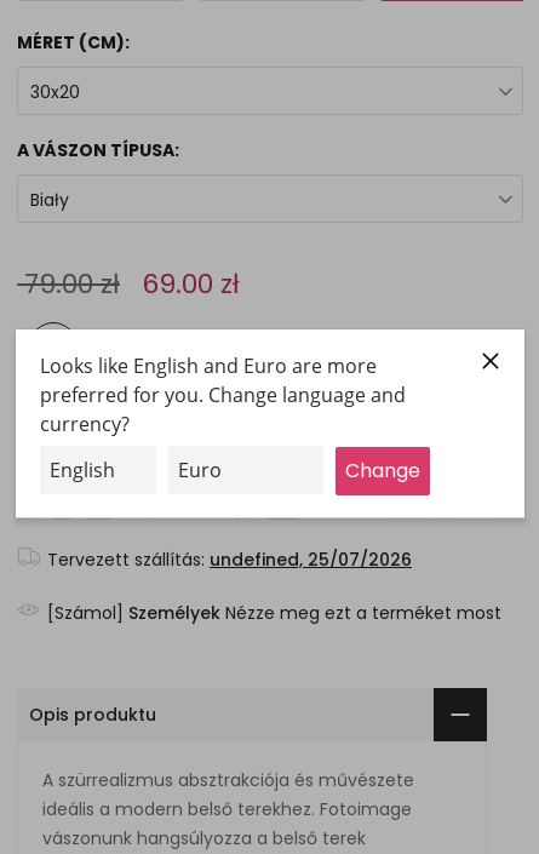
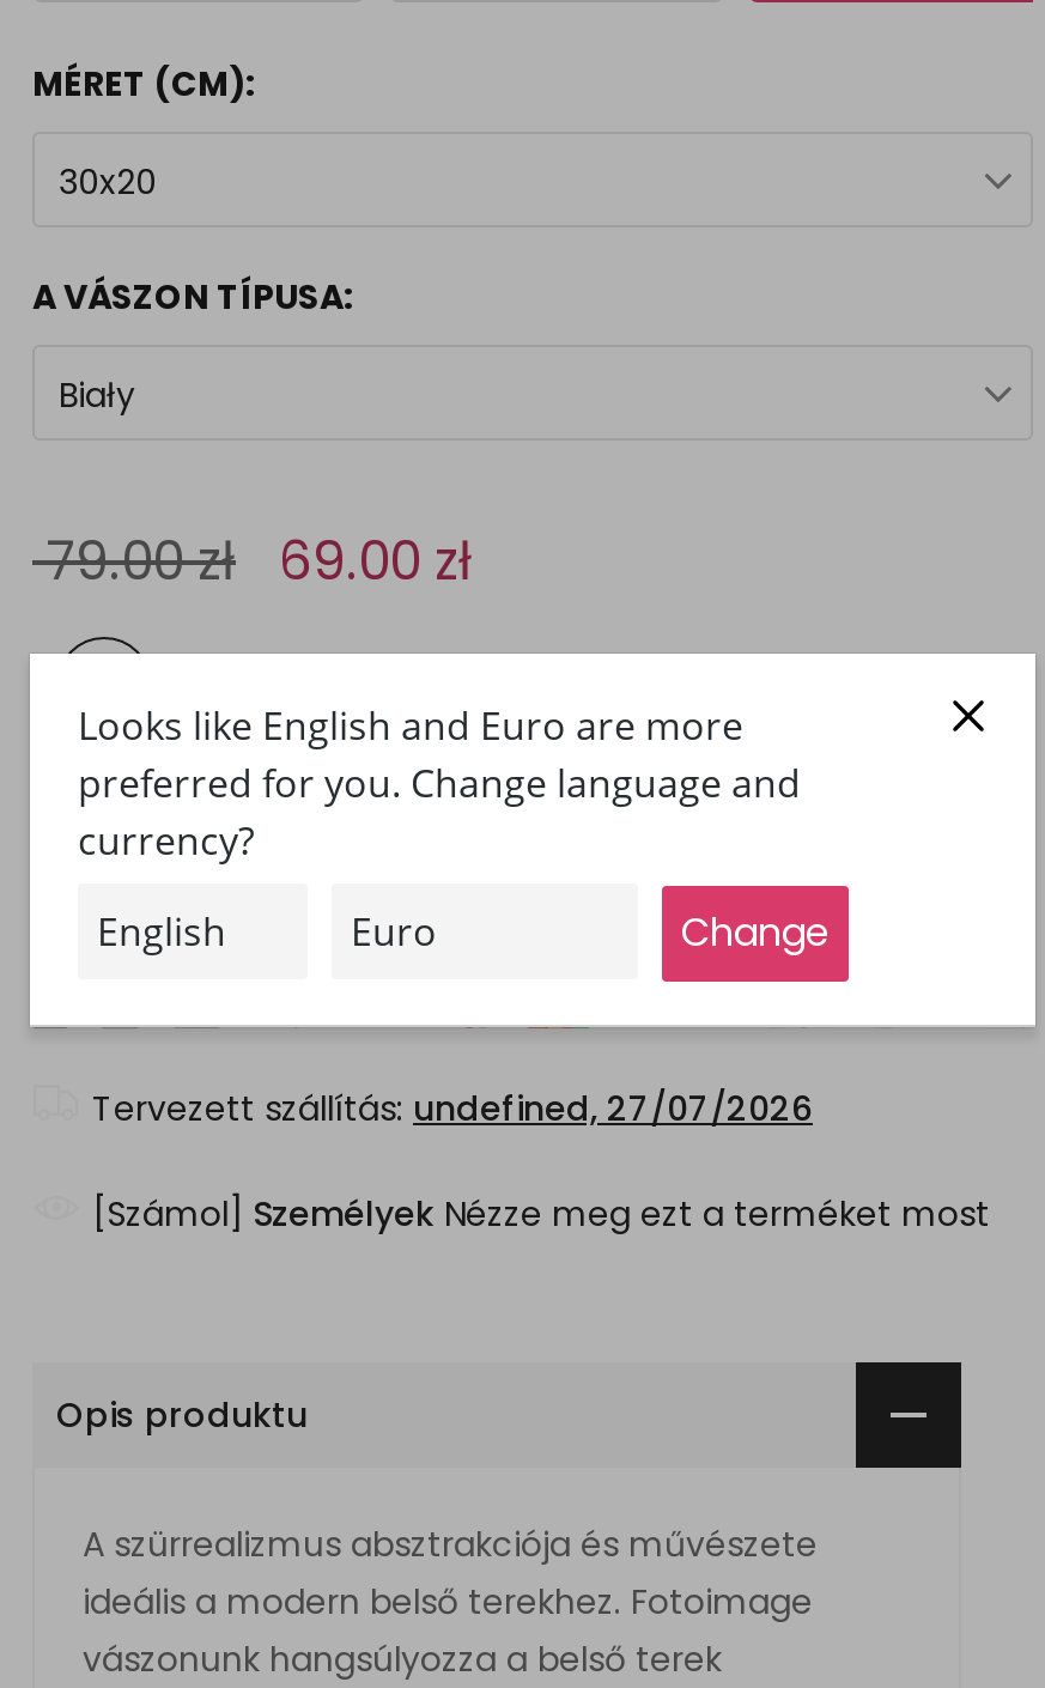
[47,548,412,572] Tervezett szállítás: undefined, 25/07/2026 -> [92,1084,813,1132] Tervezett szállítás: undefined, 27/07/2026

